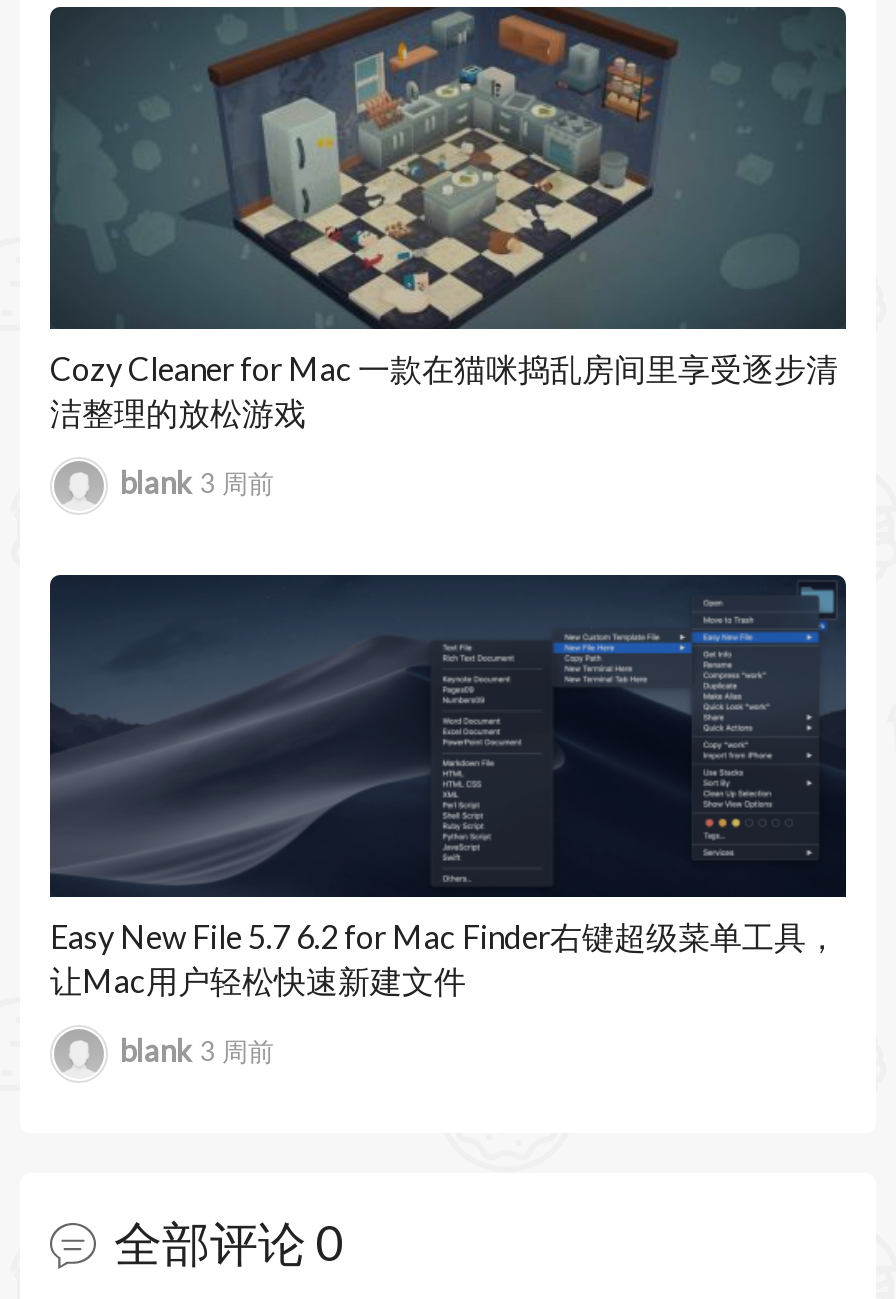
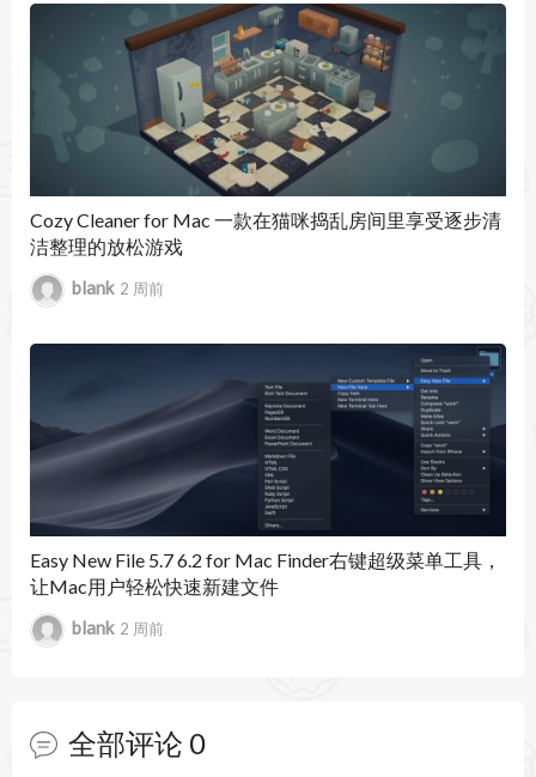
[120,464,274,500] blank 3 周前 -> [72,277,164,298] blank 2 周前
[120,1032,274,1068] blank 3 周前 -> [72,617,164,638] blank 2 周前

